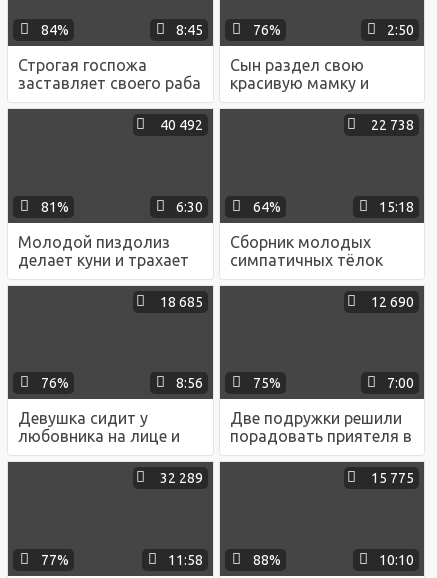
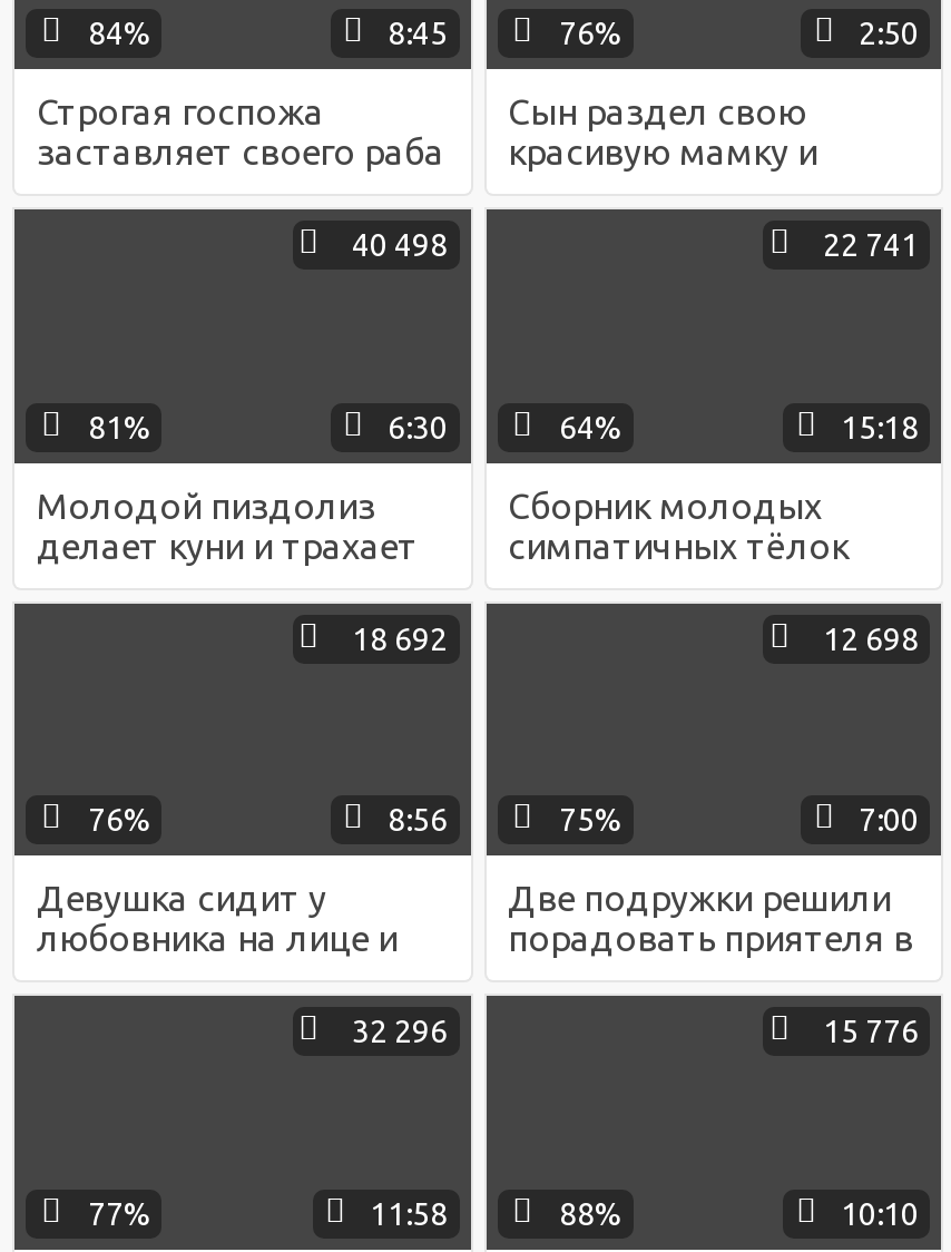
[159,117,202,133] 40 492 -> [352,228,448,264] 40 498
[371,117,414,133] 22 738 -> [823,228,919,264] 22 741
[159,294,202,310] 18 685 -> [352,621,448,657] 18 692
[371,294,414,310] 12 690 -> [823,621,919,657] 12 698
[159,470,202,486] 32 289 -> [352,1015,448,1050] 32 296
[371,470,414,486] 15 775 -> [823,1015,919,1050] 15 776

